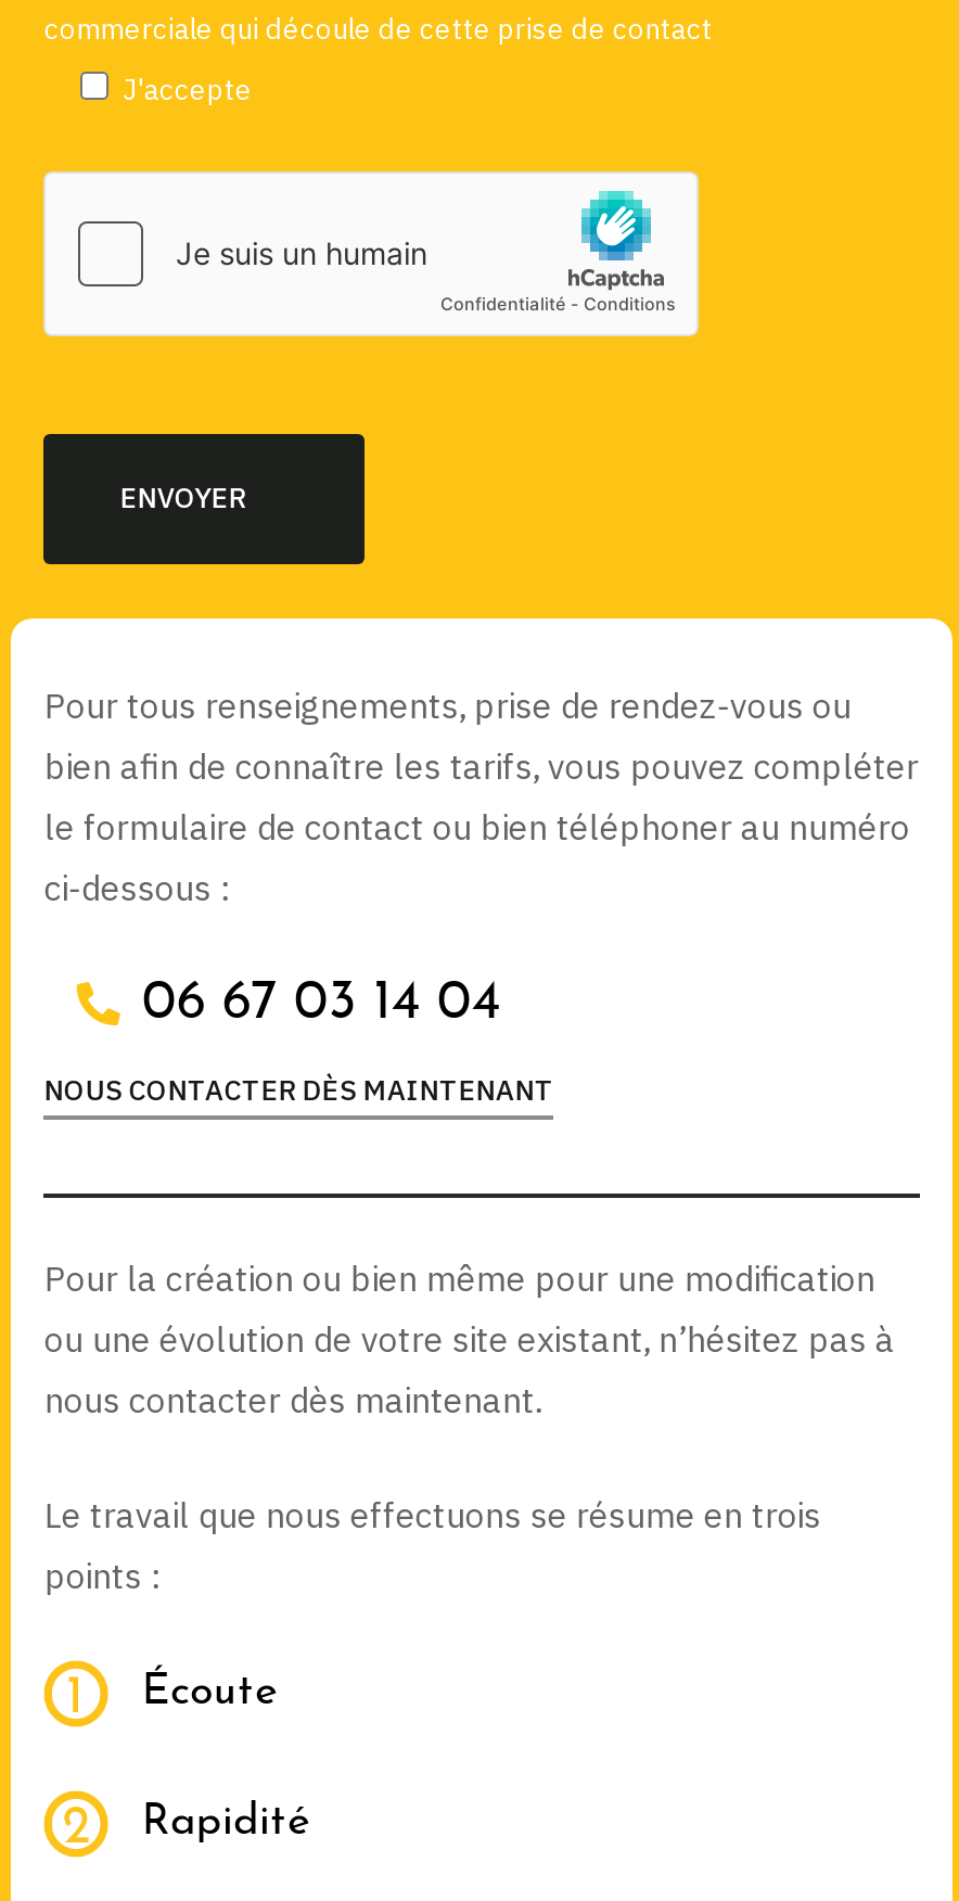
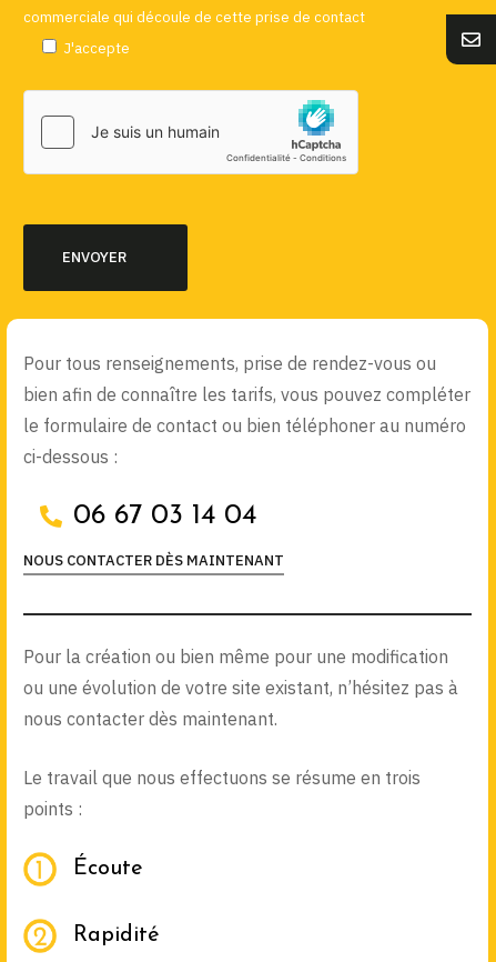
none -> [445,13,493,66] [image]

